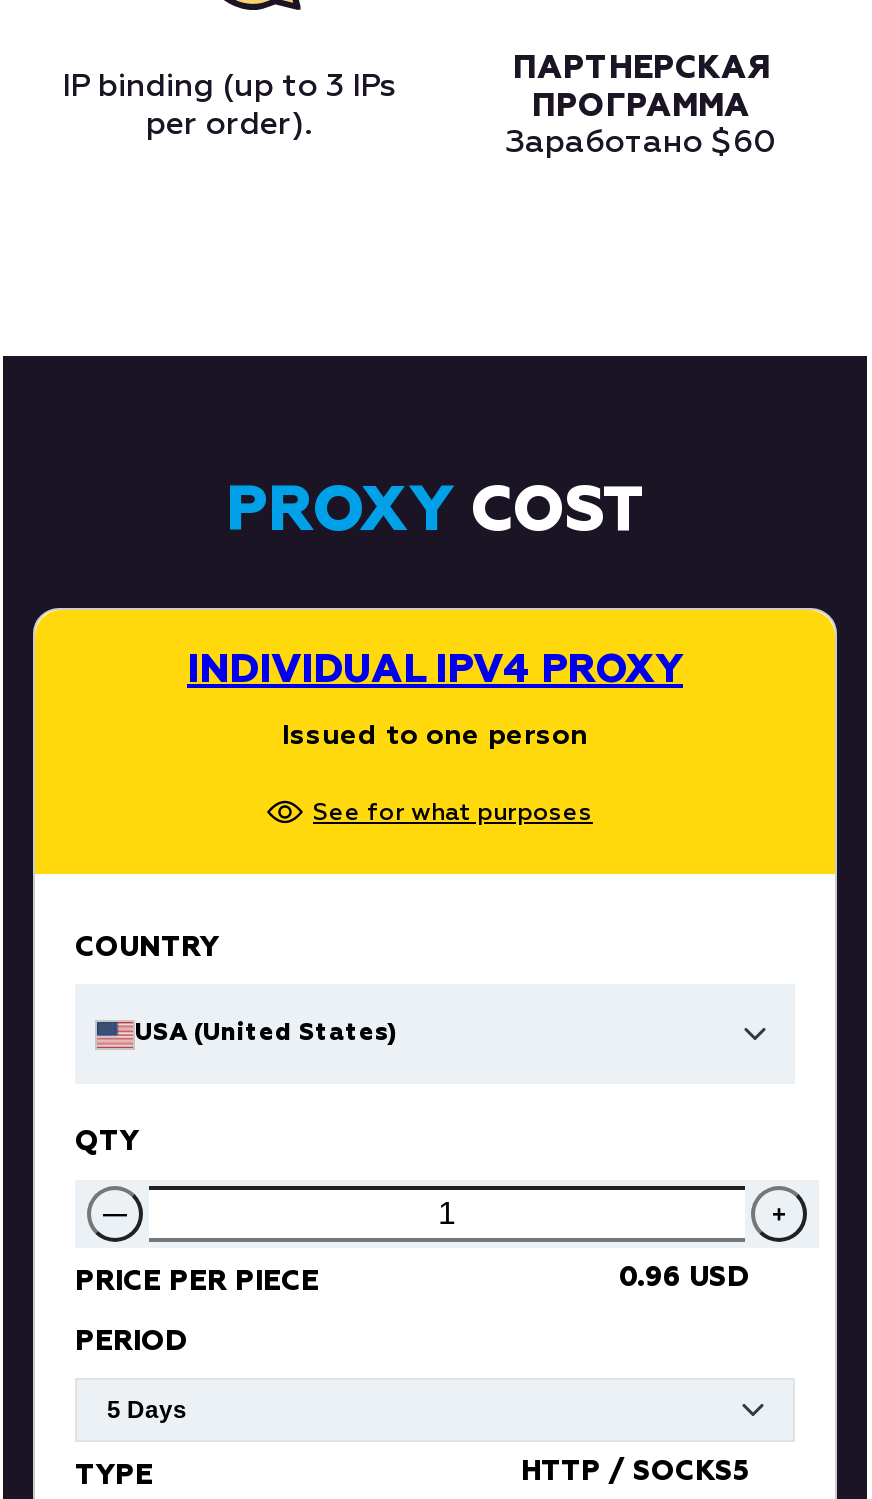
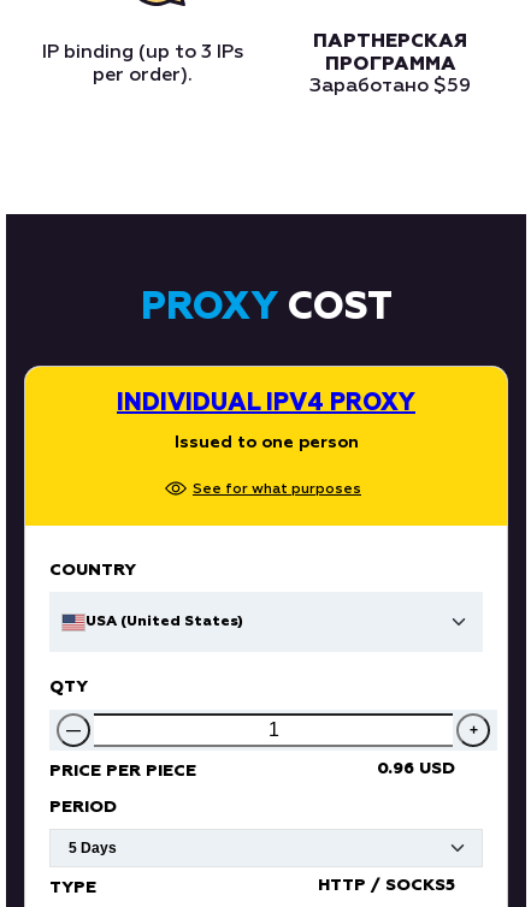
[505,129,777,161] Заработано $60 -> [309,77,471,97] Заработано $59

